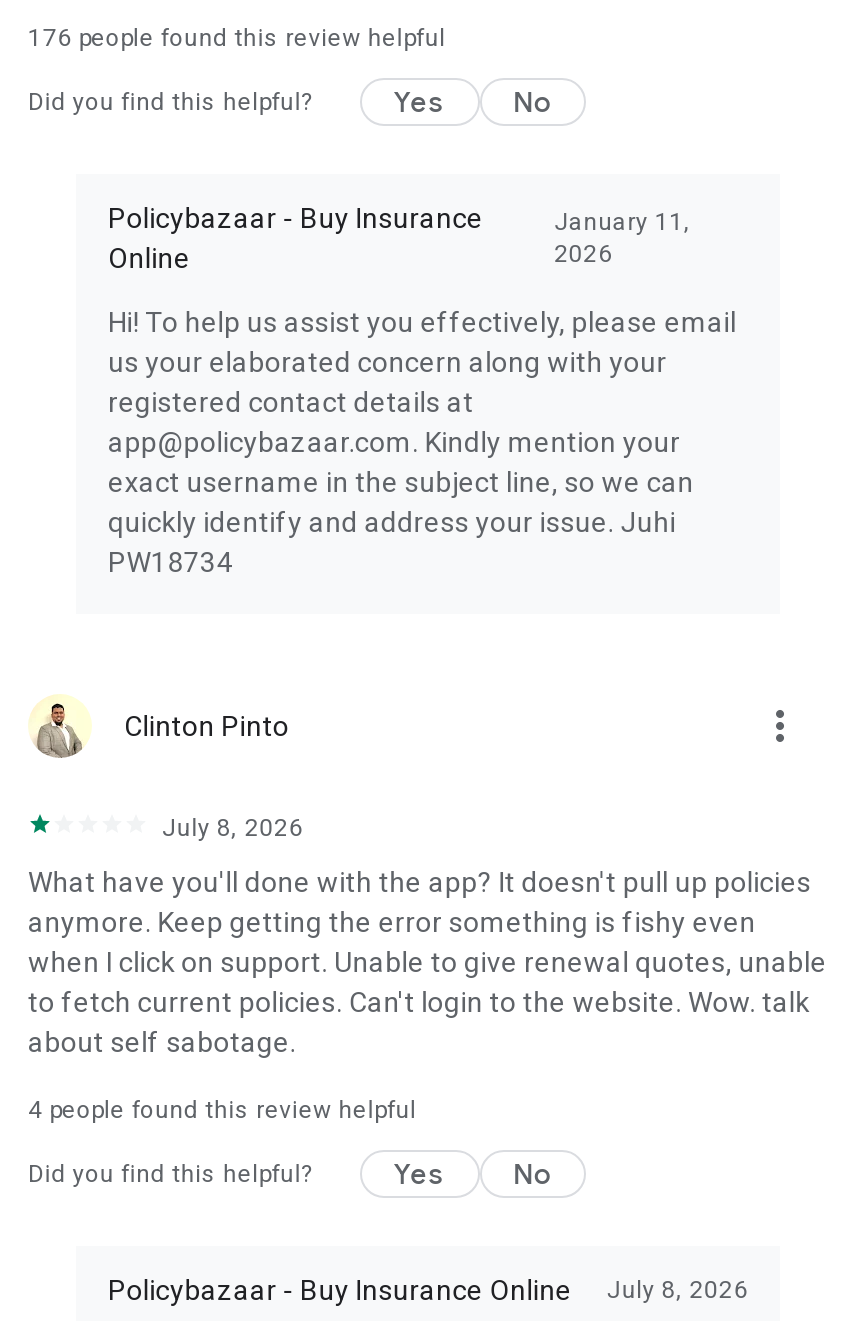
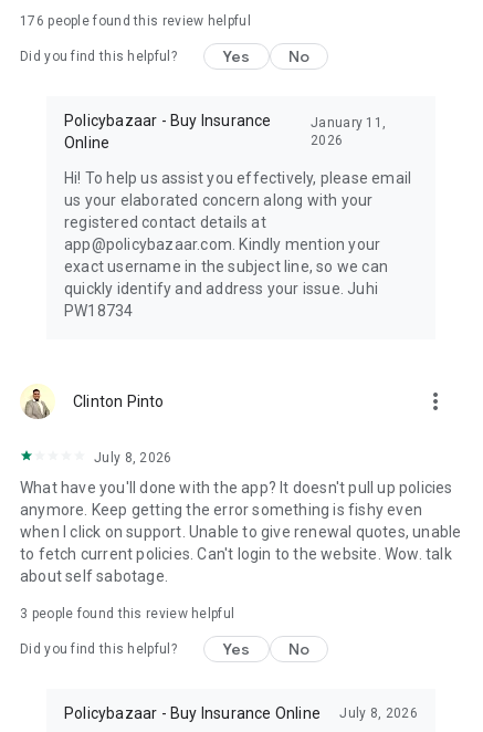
[28,1096,416,1124] 4 people found this review helpful -> [20,606,235,621] 3 people found this review helpful

